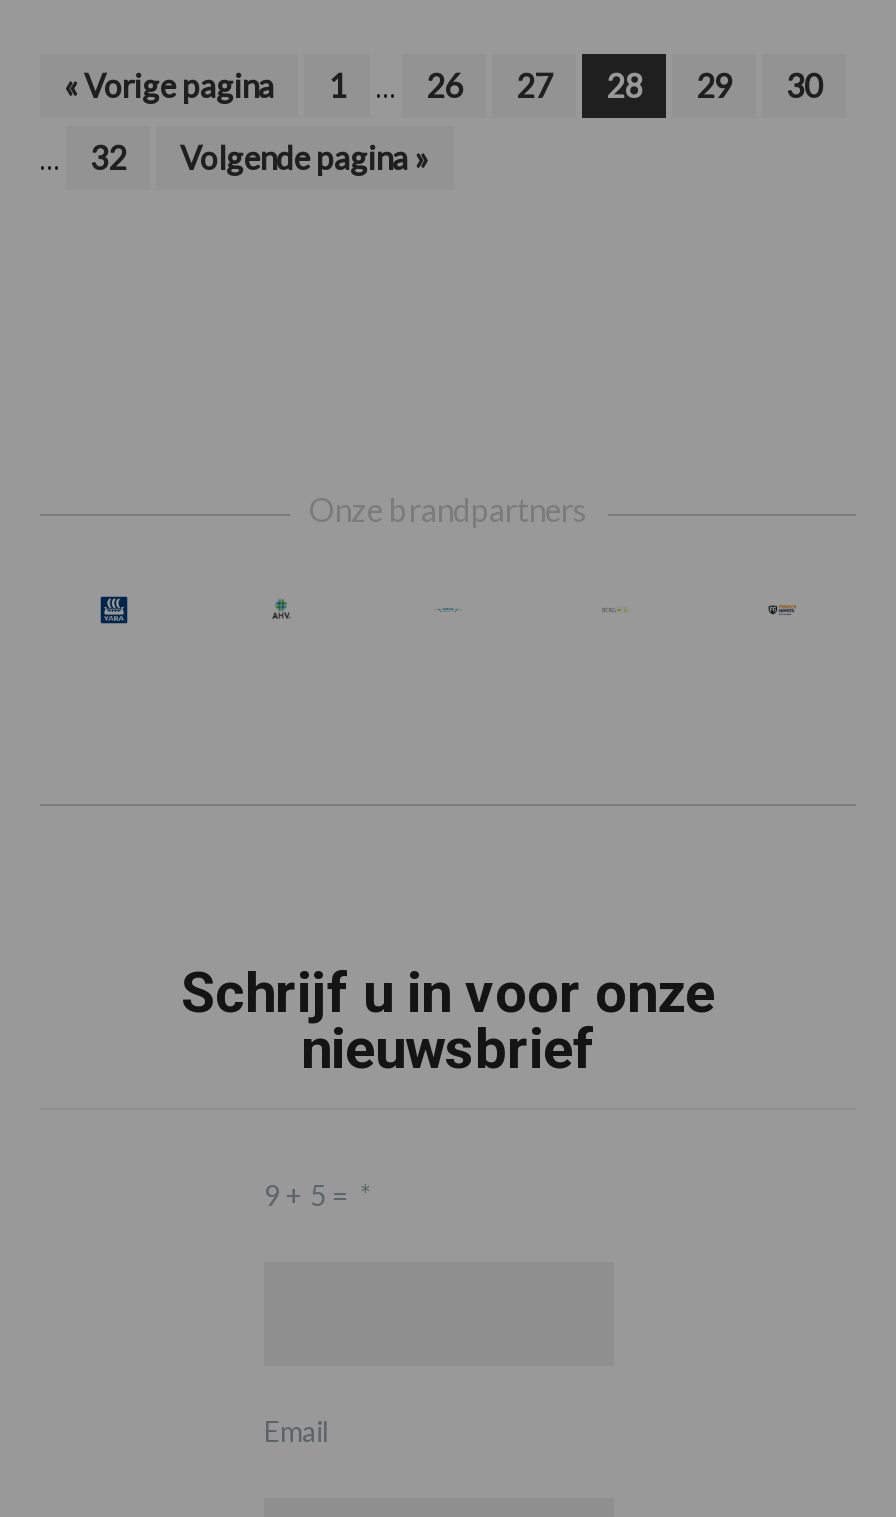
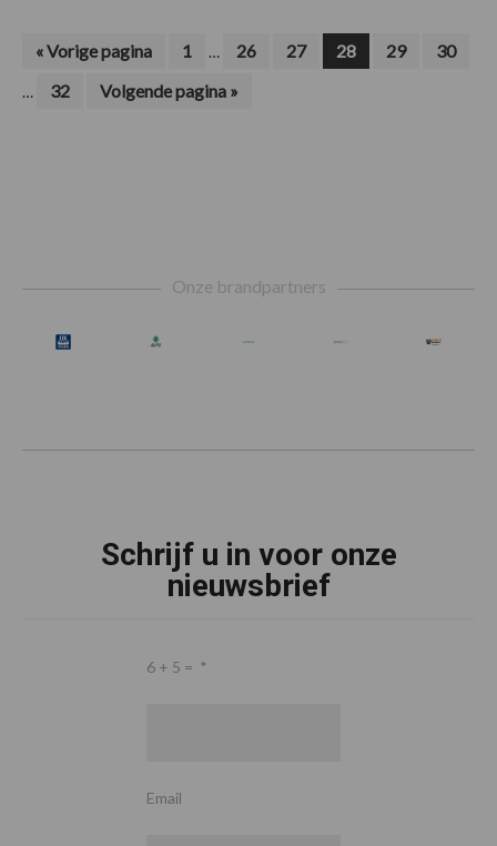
[264,1177,374,1211] 9 + 5 = * -> [146,657,207,676] 6 + 5 = *

